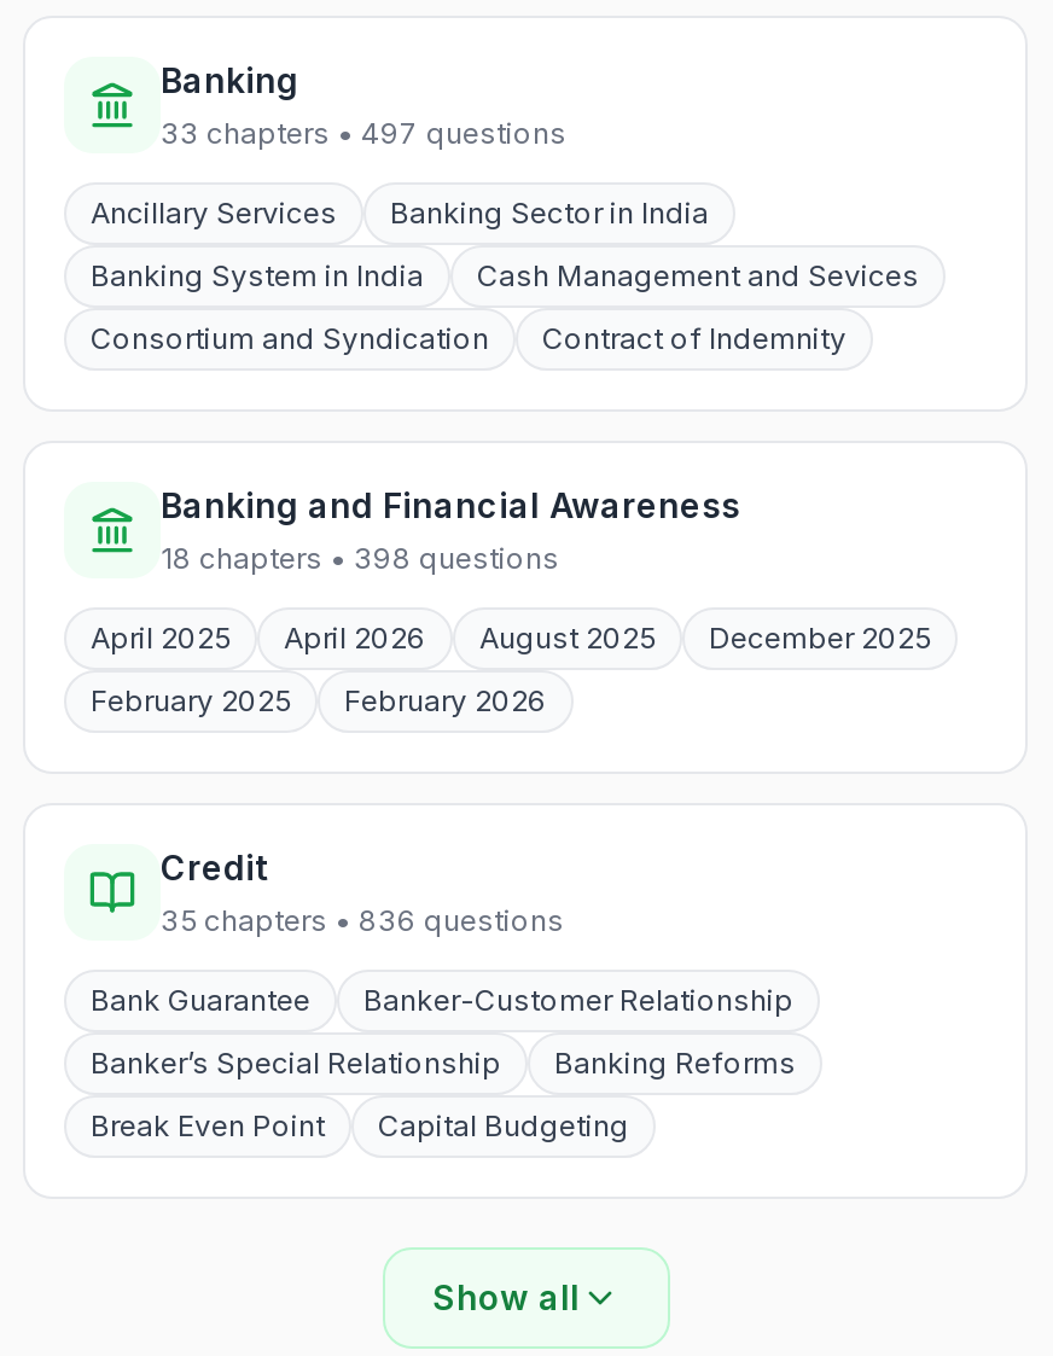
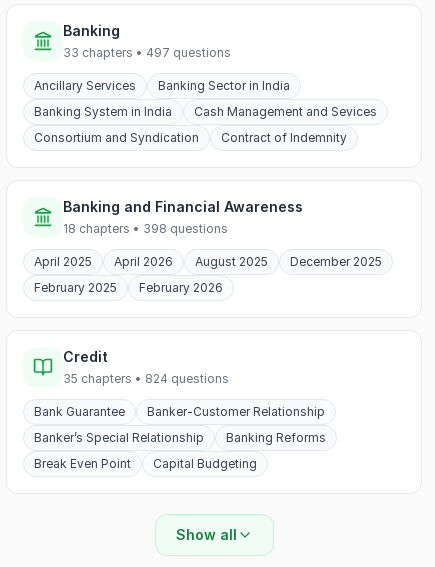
[161,903,564,939] 35 chapters • 836 questions -> [63,371,229,386] 35 chapters • 824 questions

